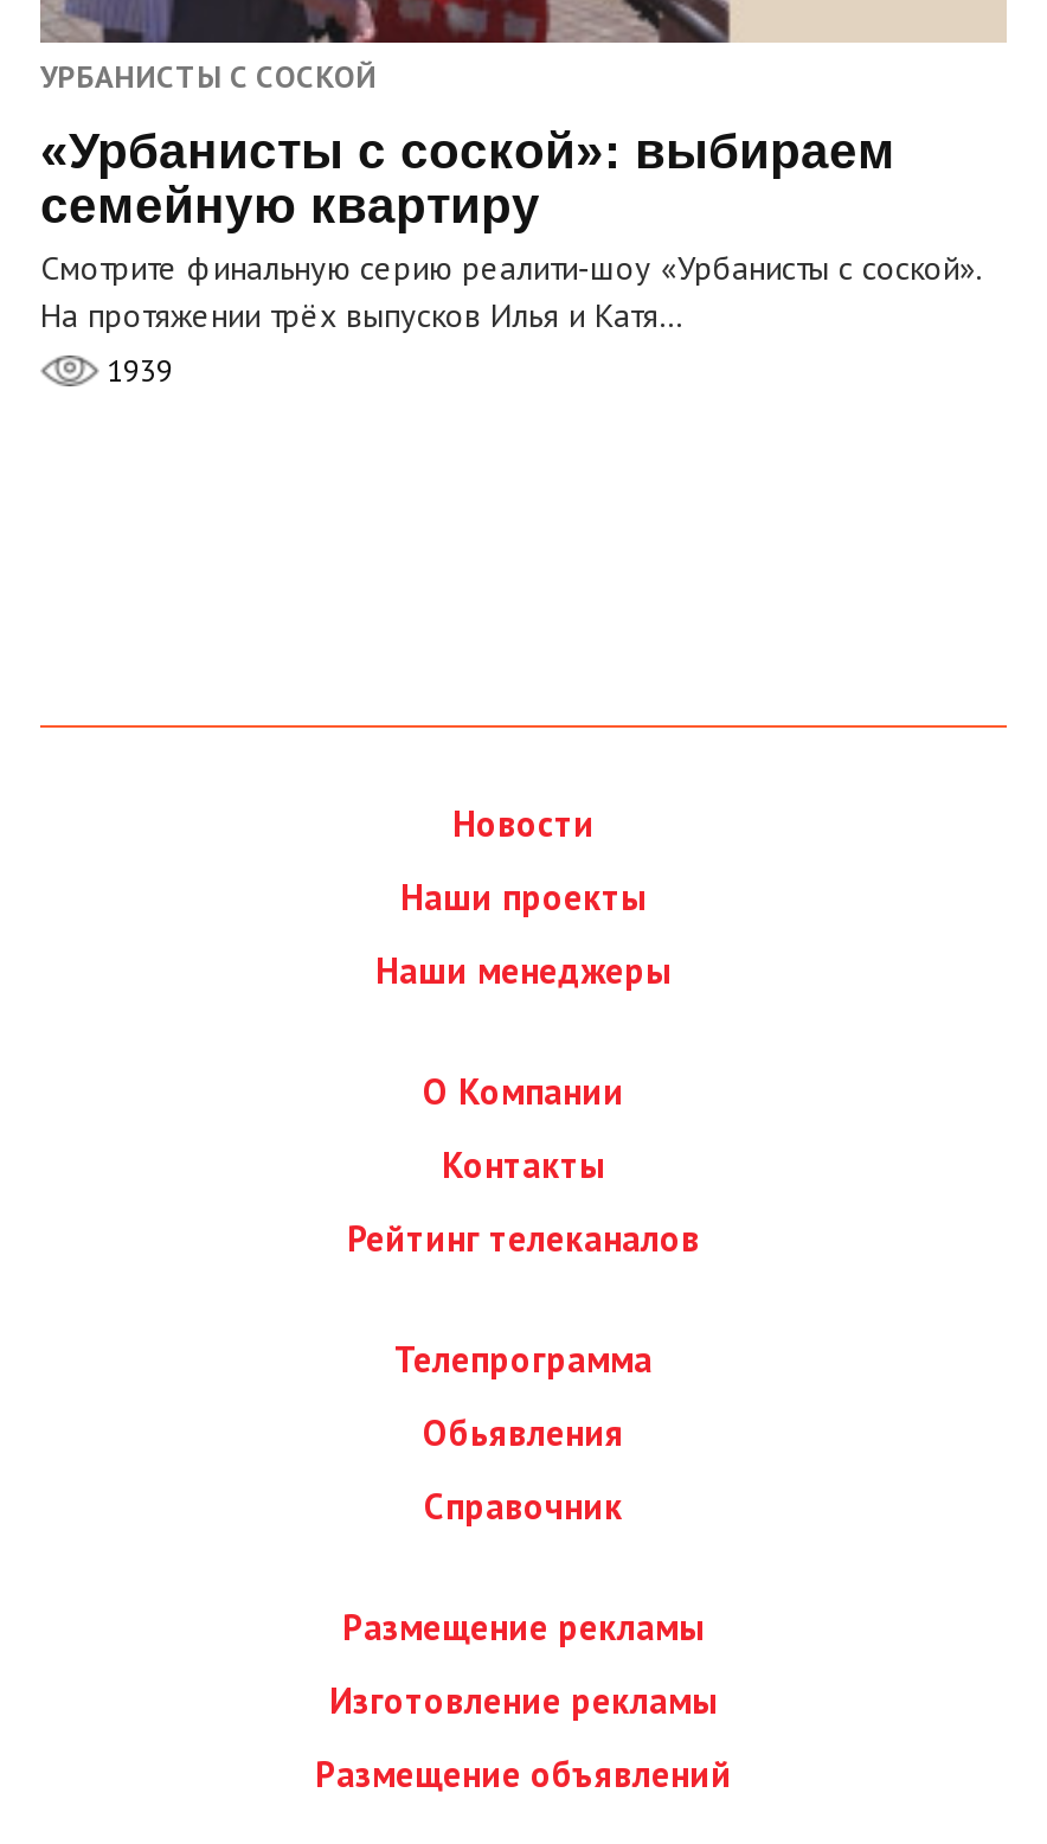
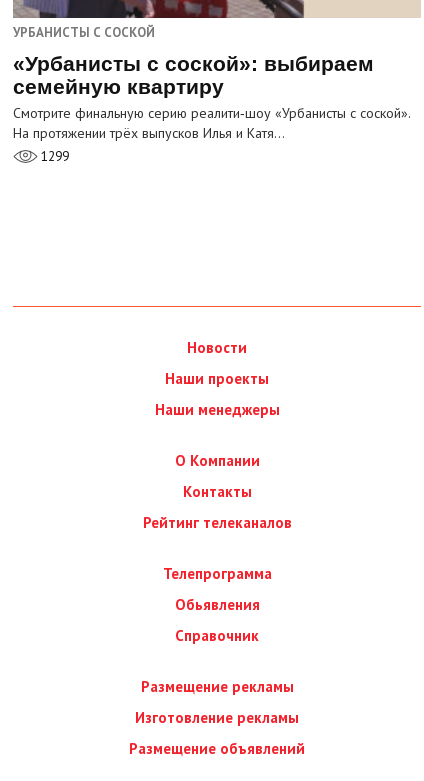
[99,351,173,391] 1939 -> [38,148,69,165] 1299

